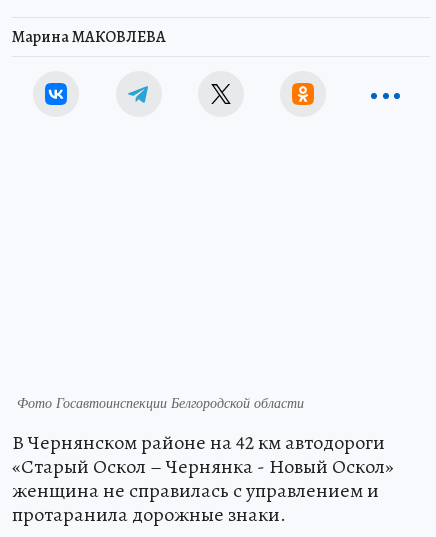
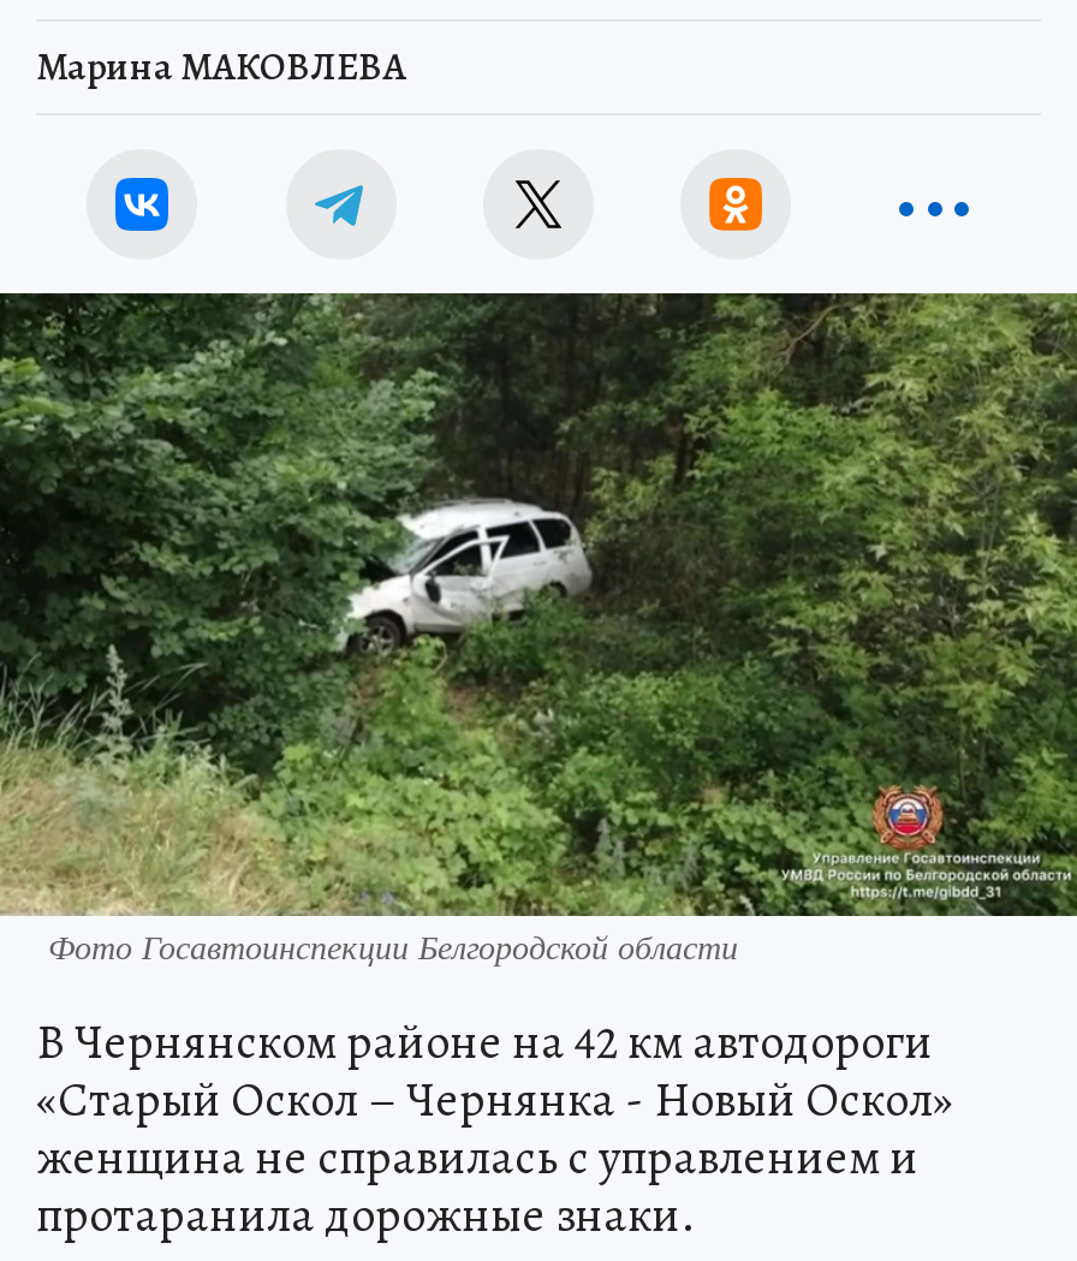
none -> [7,291,1070,918] [image]

